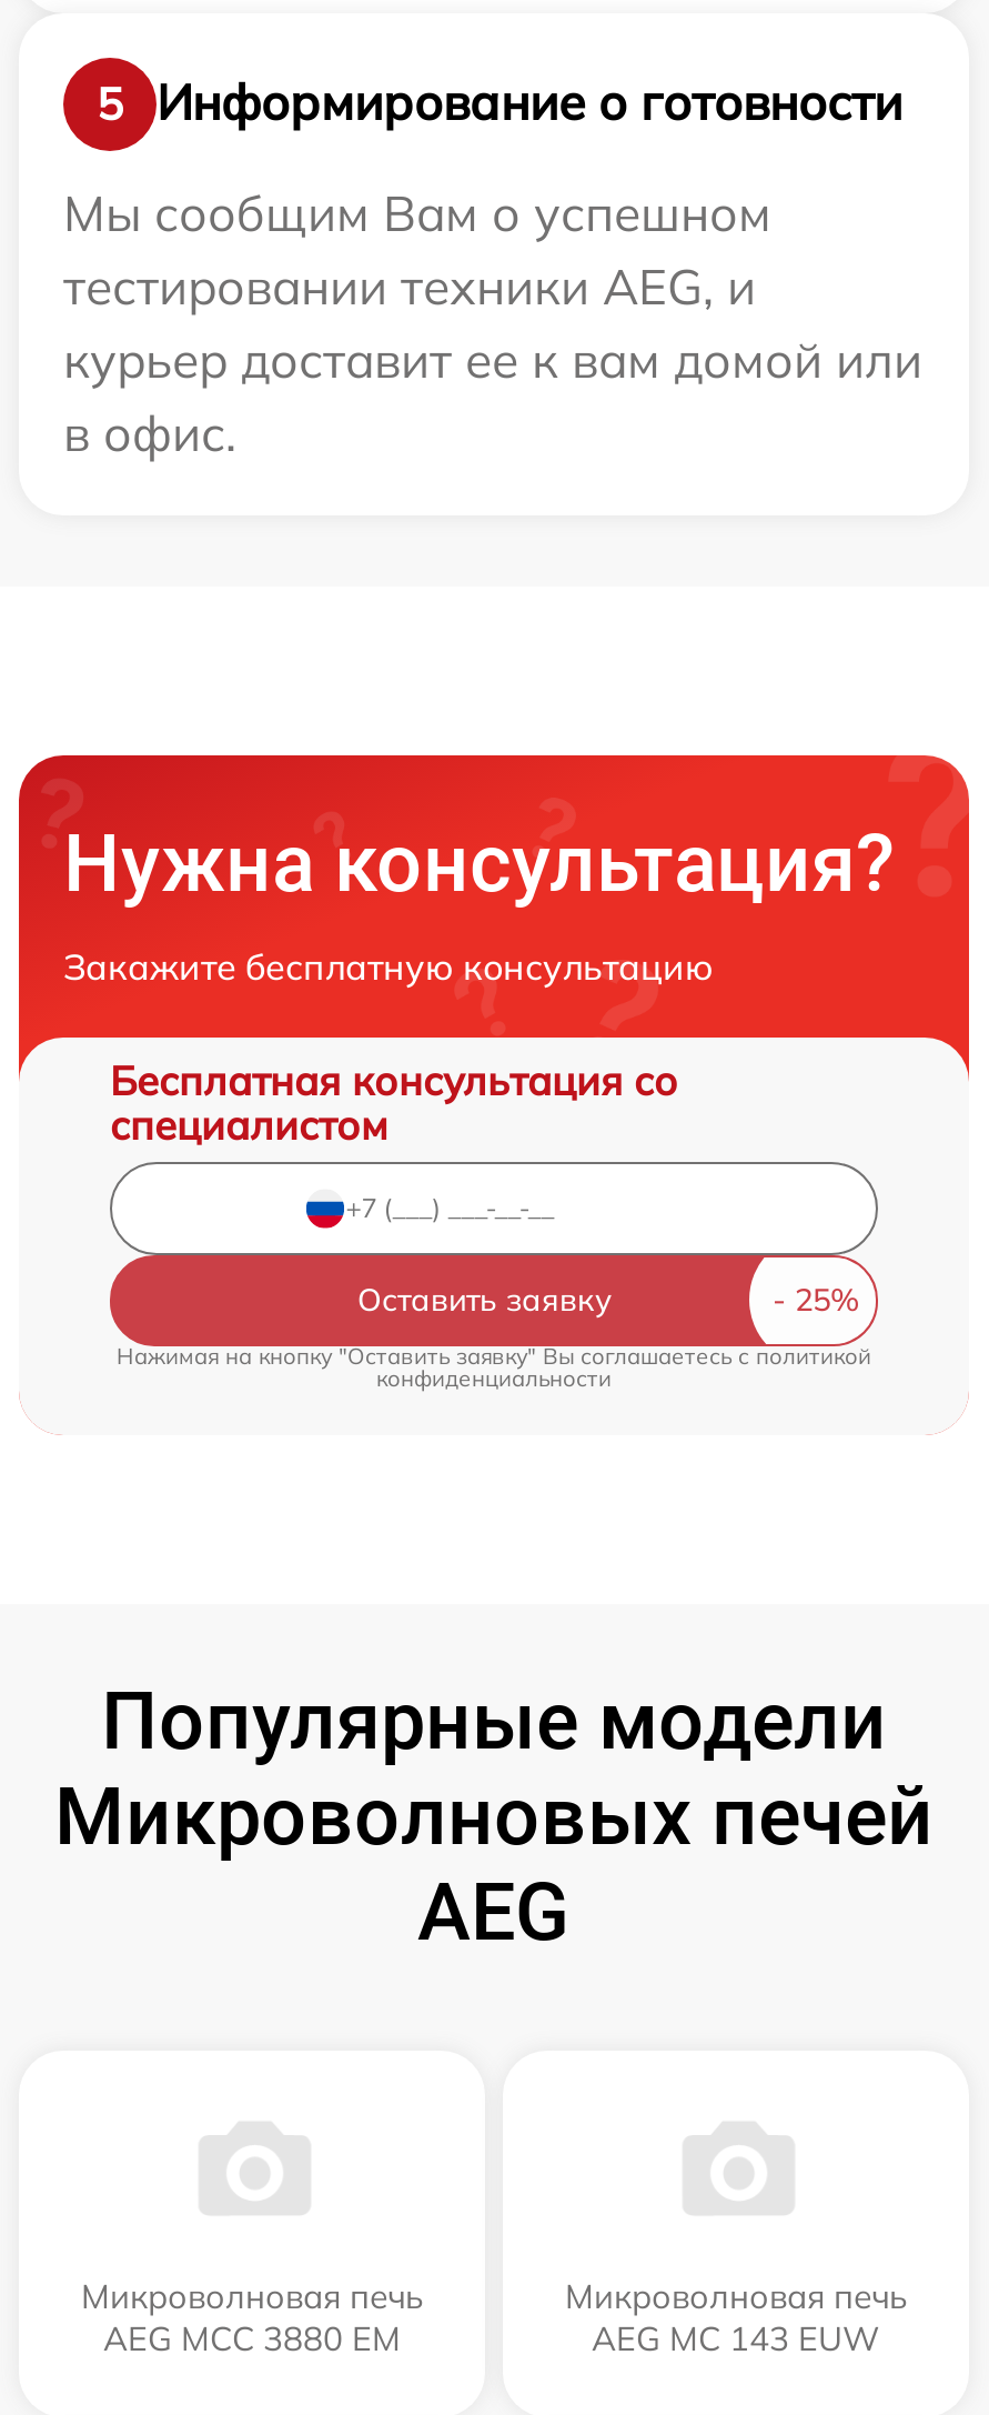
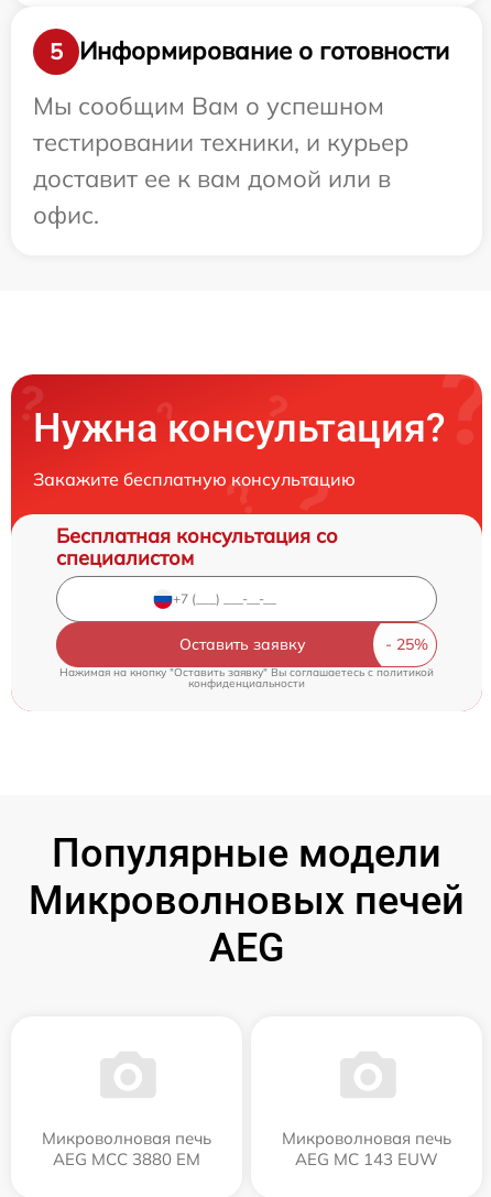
[63,255,922,464] тестировании техники AEG, и | курьер доставит ее к вам домой или | в офис. -> [33,126,408,230] тестировании техники, и курьер | доставит ее к вам домой или в | офис.

